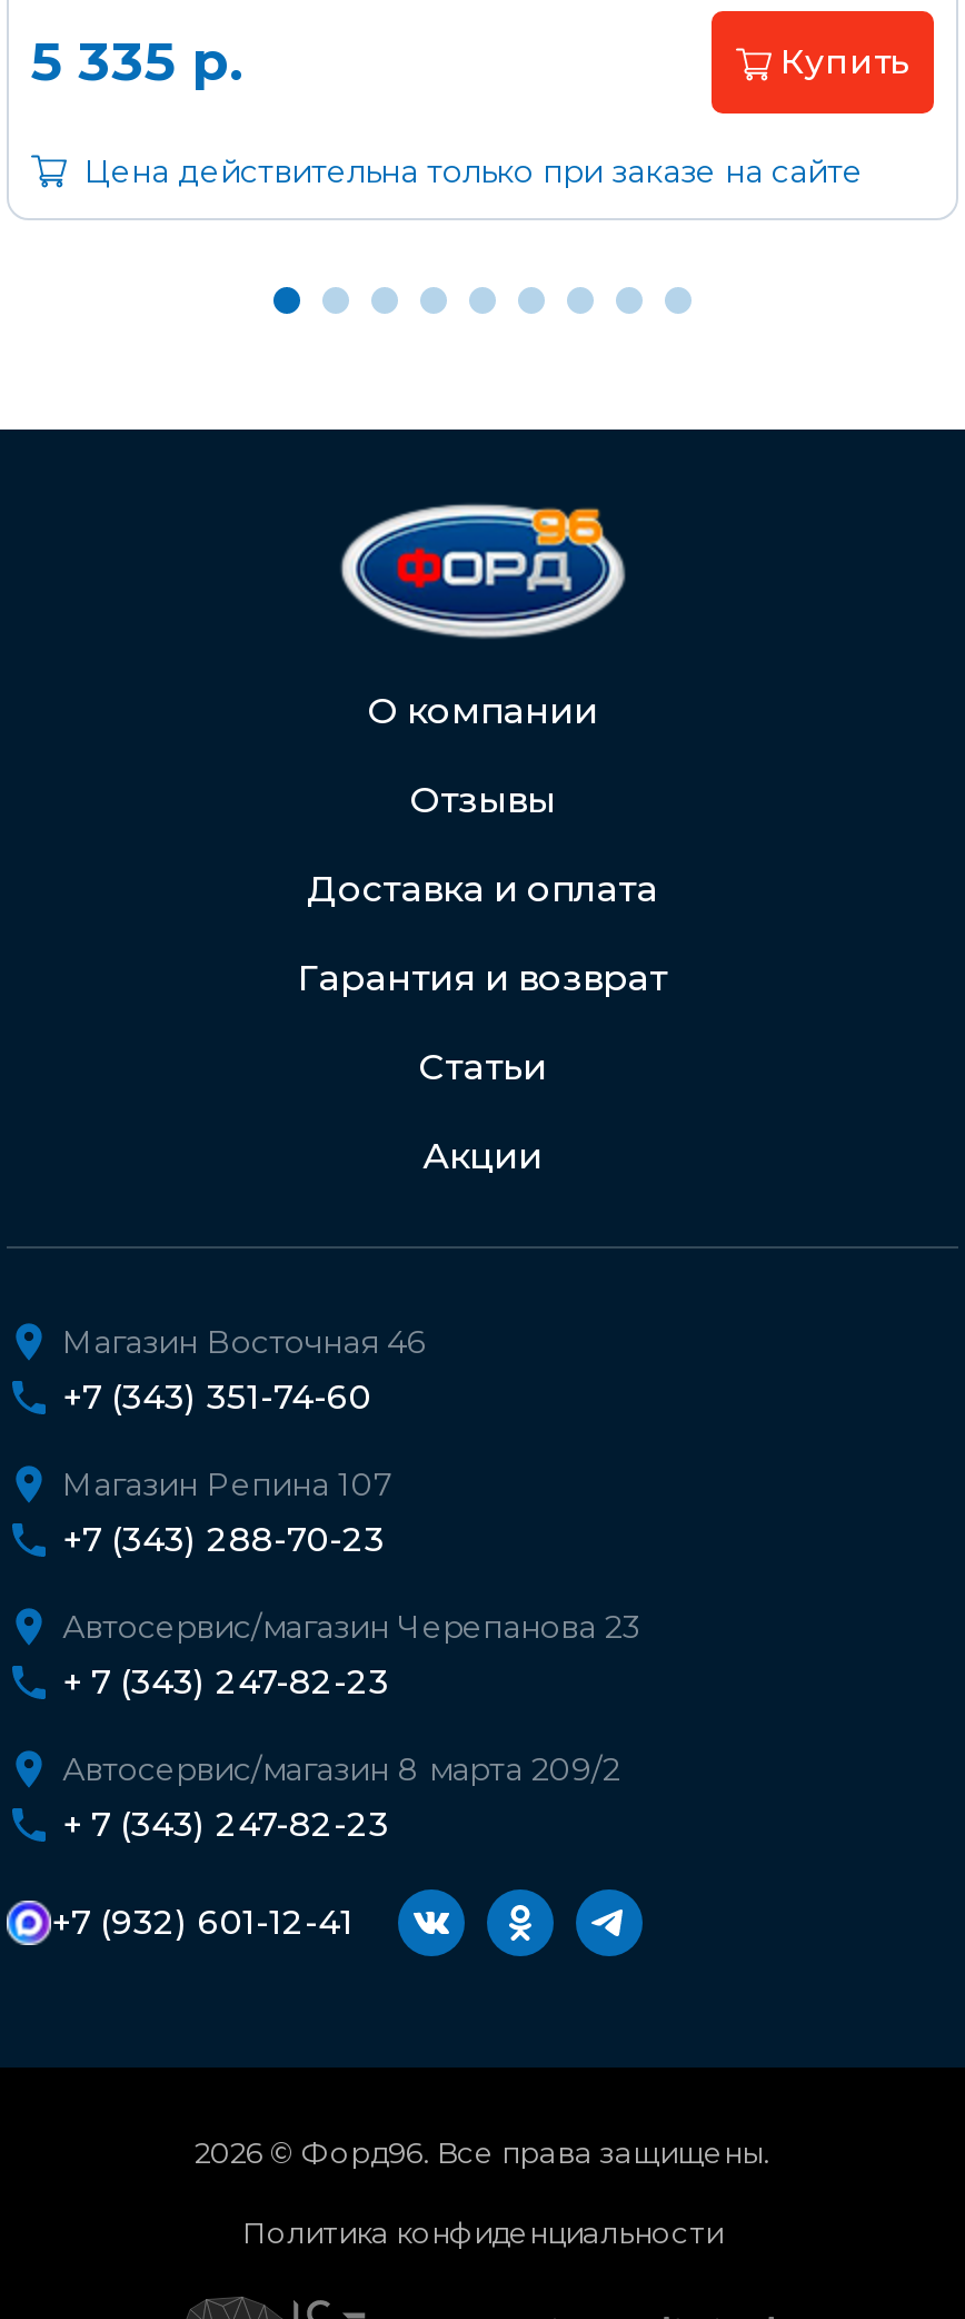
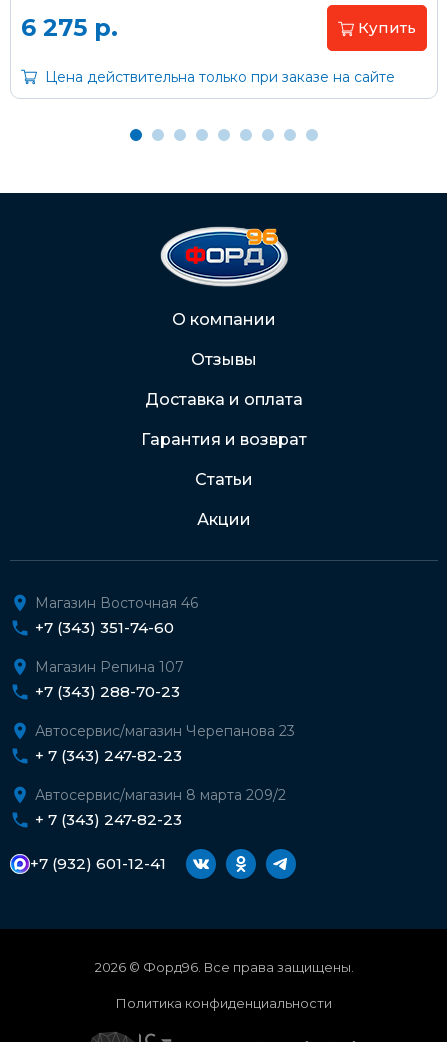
[31,29,245,94] 5 335 р. -> [21,13,118,42] 6 275 р.

